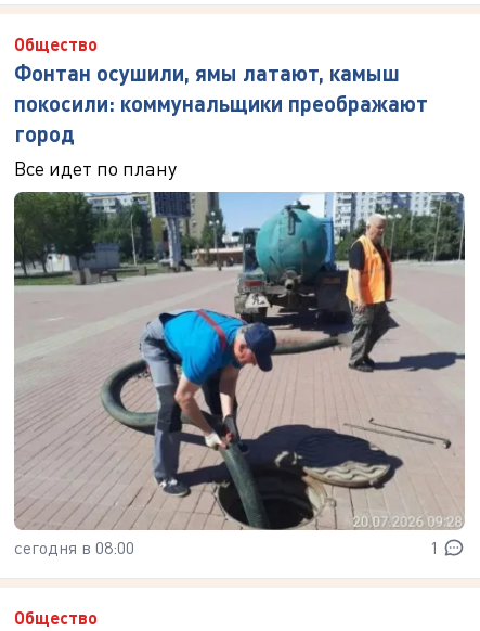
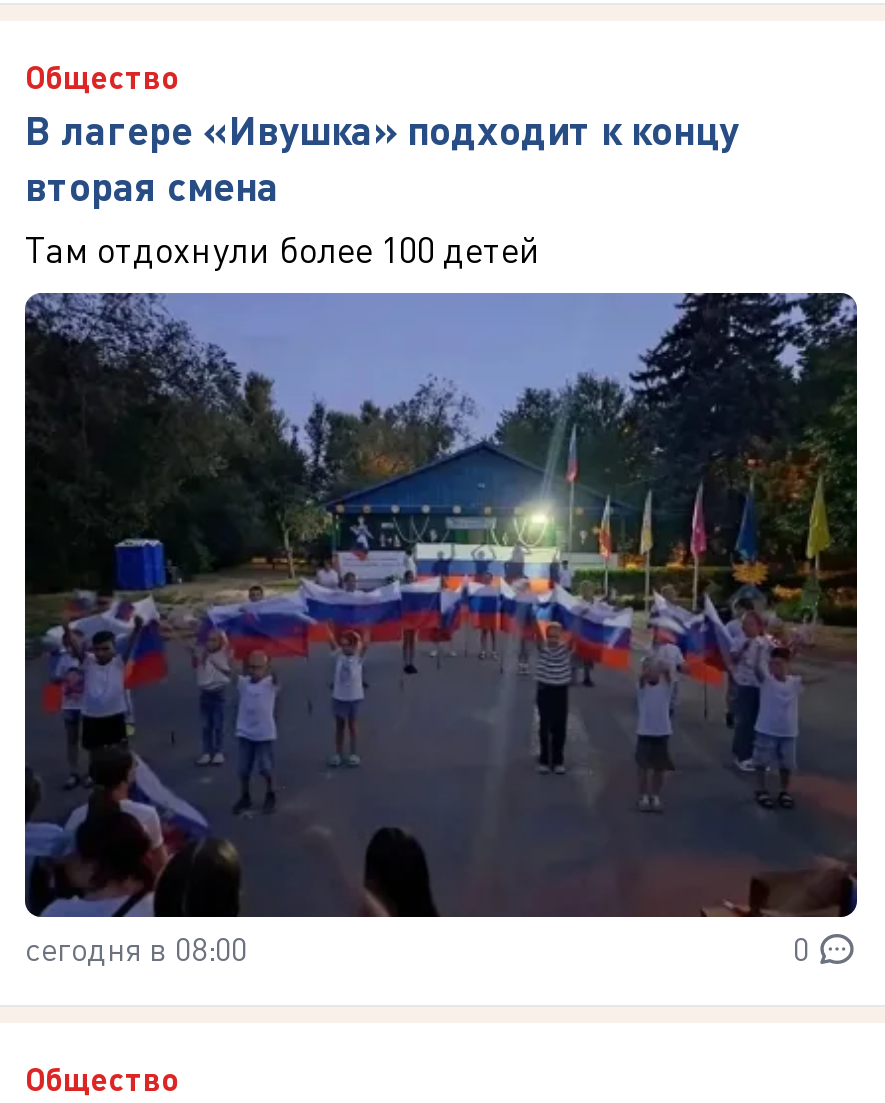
[14,59,428,180] Фонтан осушили, ямы латают, камыш | покосили: коммунальщики преображают | город | Все идет по плану -> [25,104,739,270] В лагере «Ивушка» подходит к концу | вторая смена | Там отдохнули более 100 детей
[13,191,465,558] [image] | 1 -> [25,291,859,968] [image] | 0

